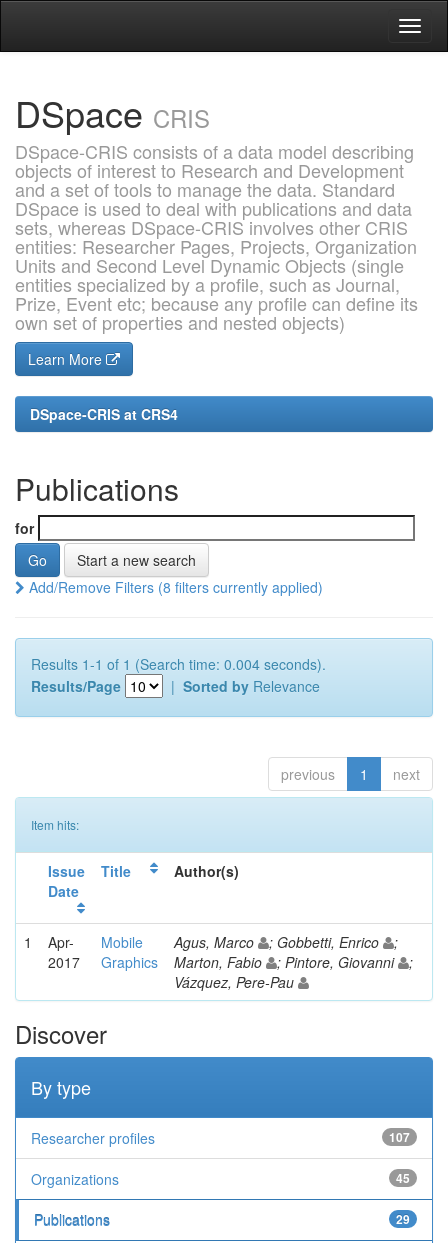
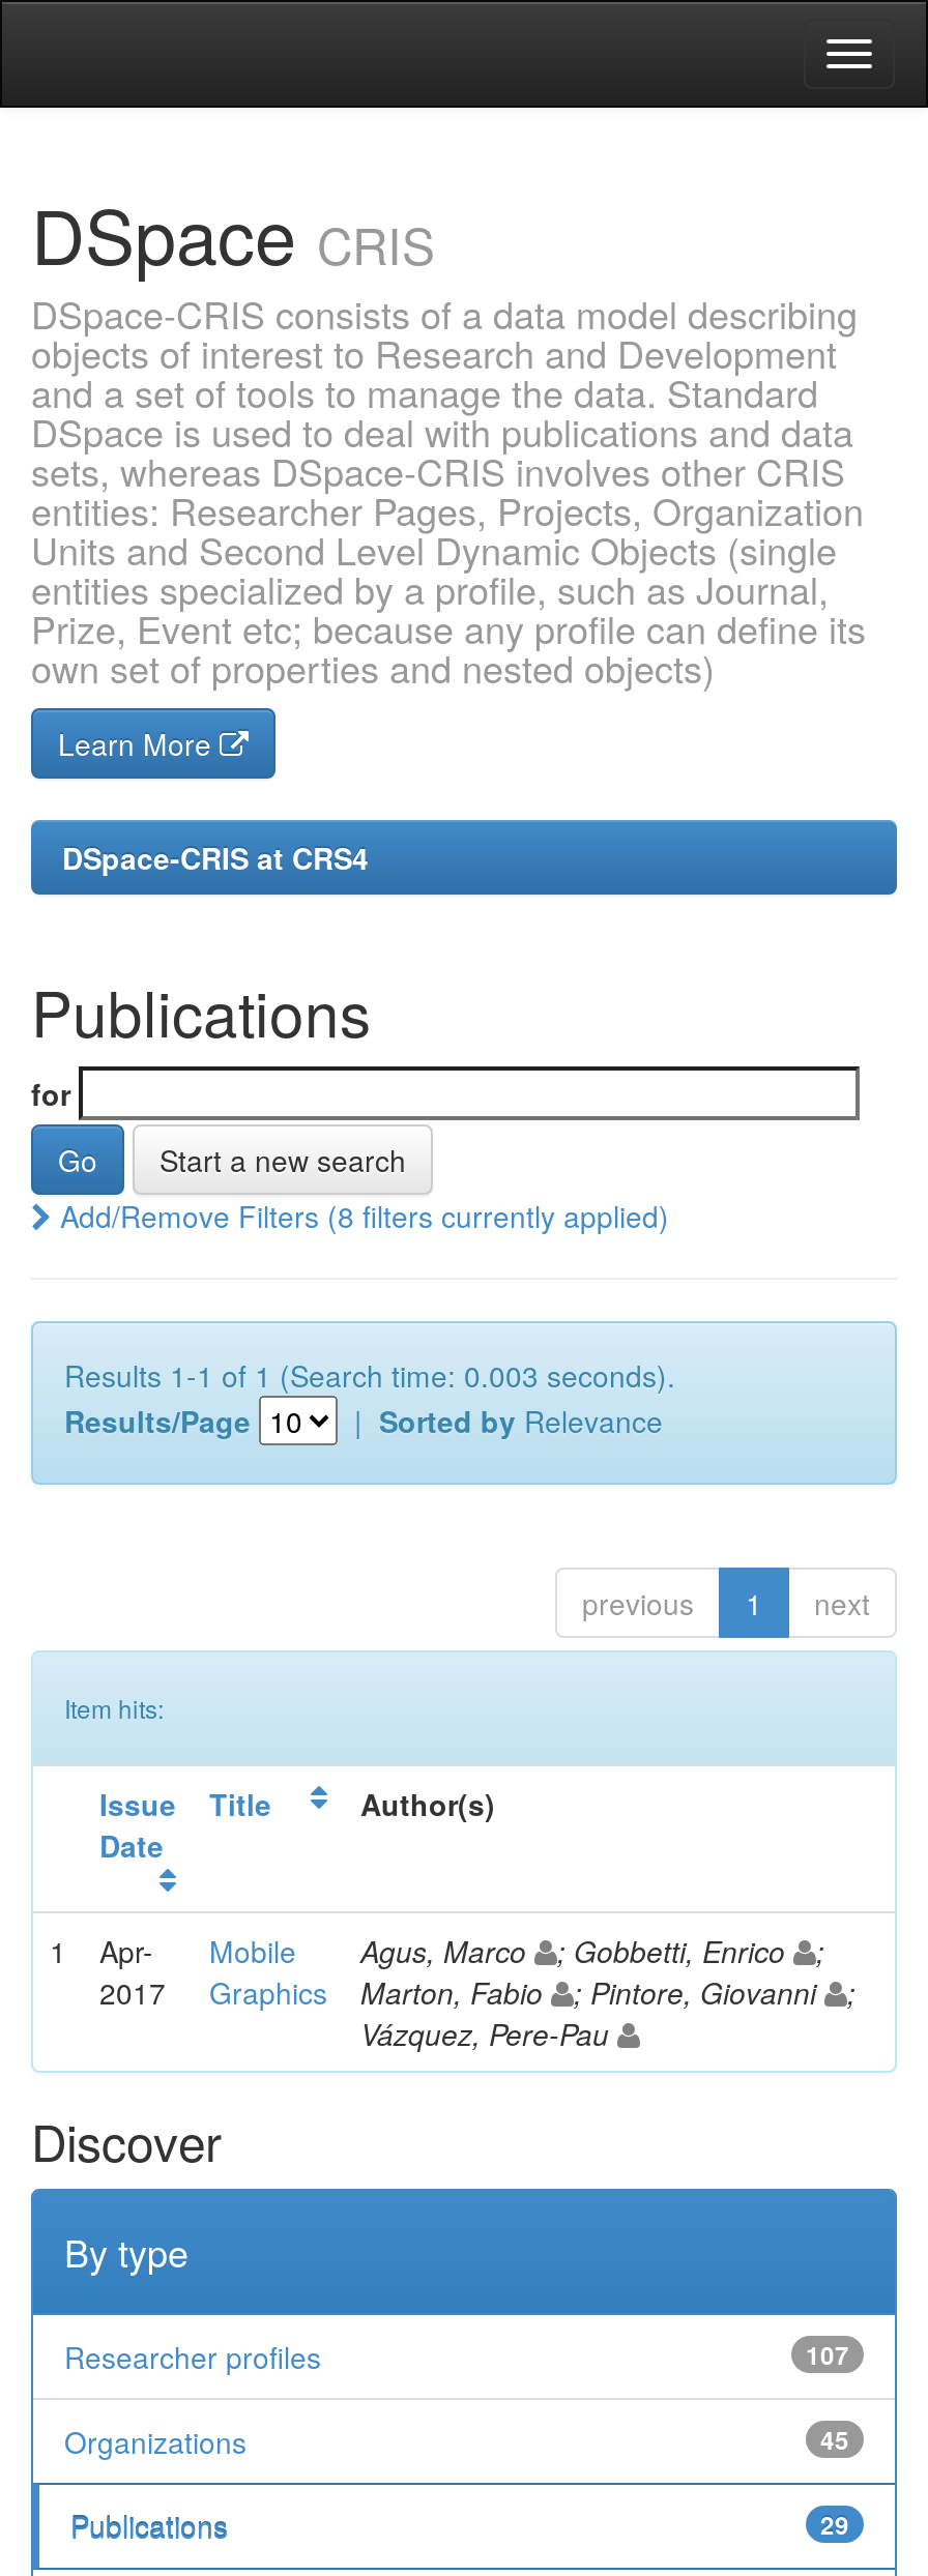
[31,654,326,674] Results 1-1 of 1 (Search time: 0.004 seconds). -> [64,1354,675,1396] Results 1-1 of 1 (Search time: 0.003 seconds).

